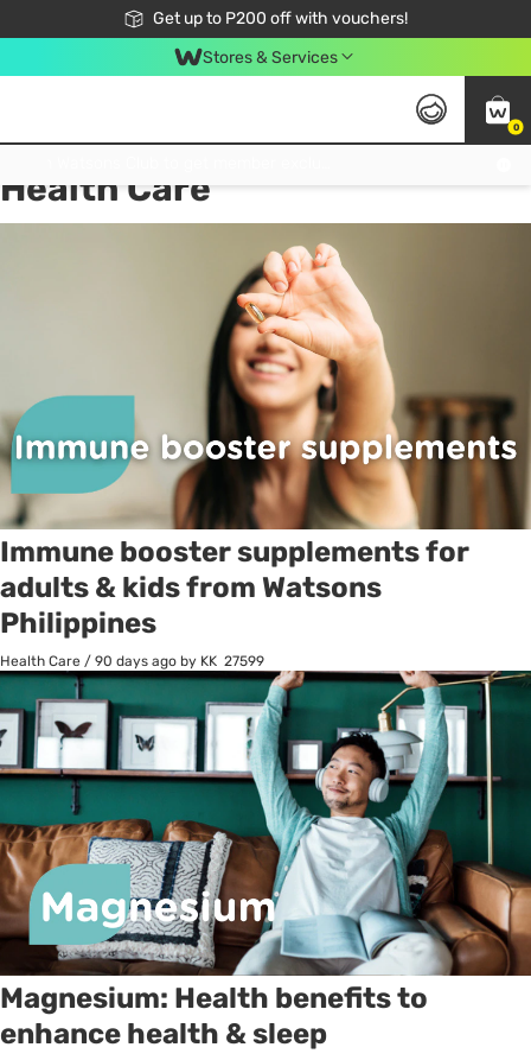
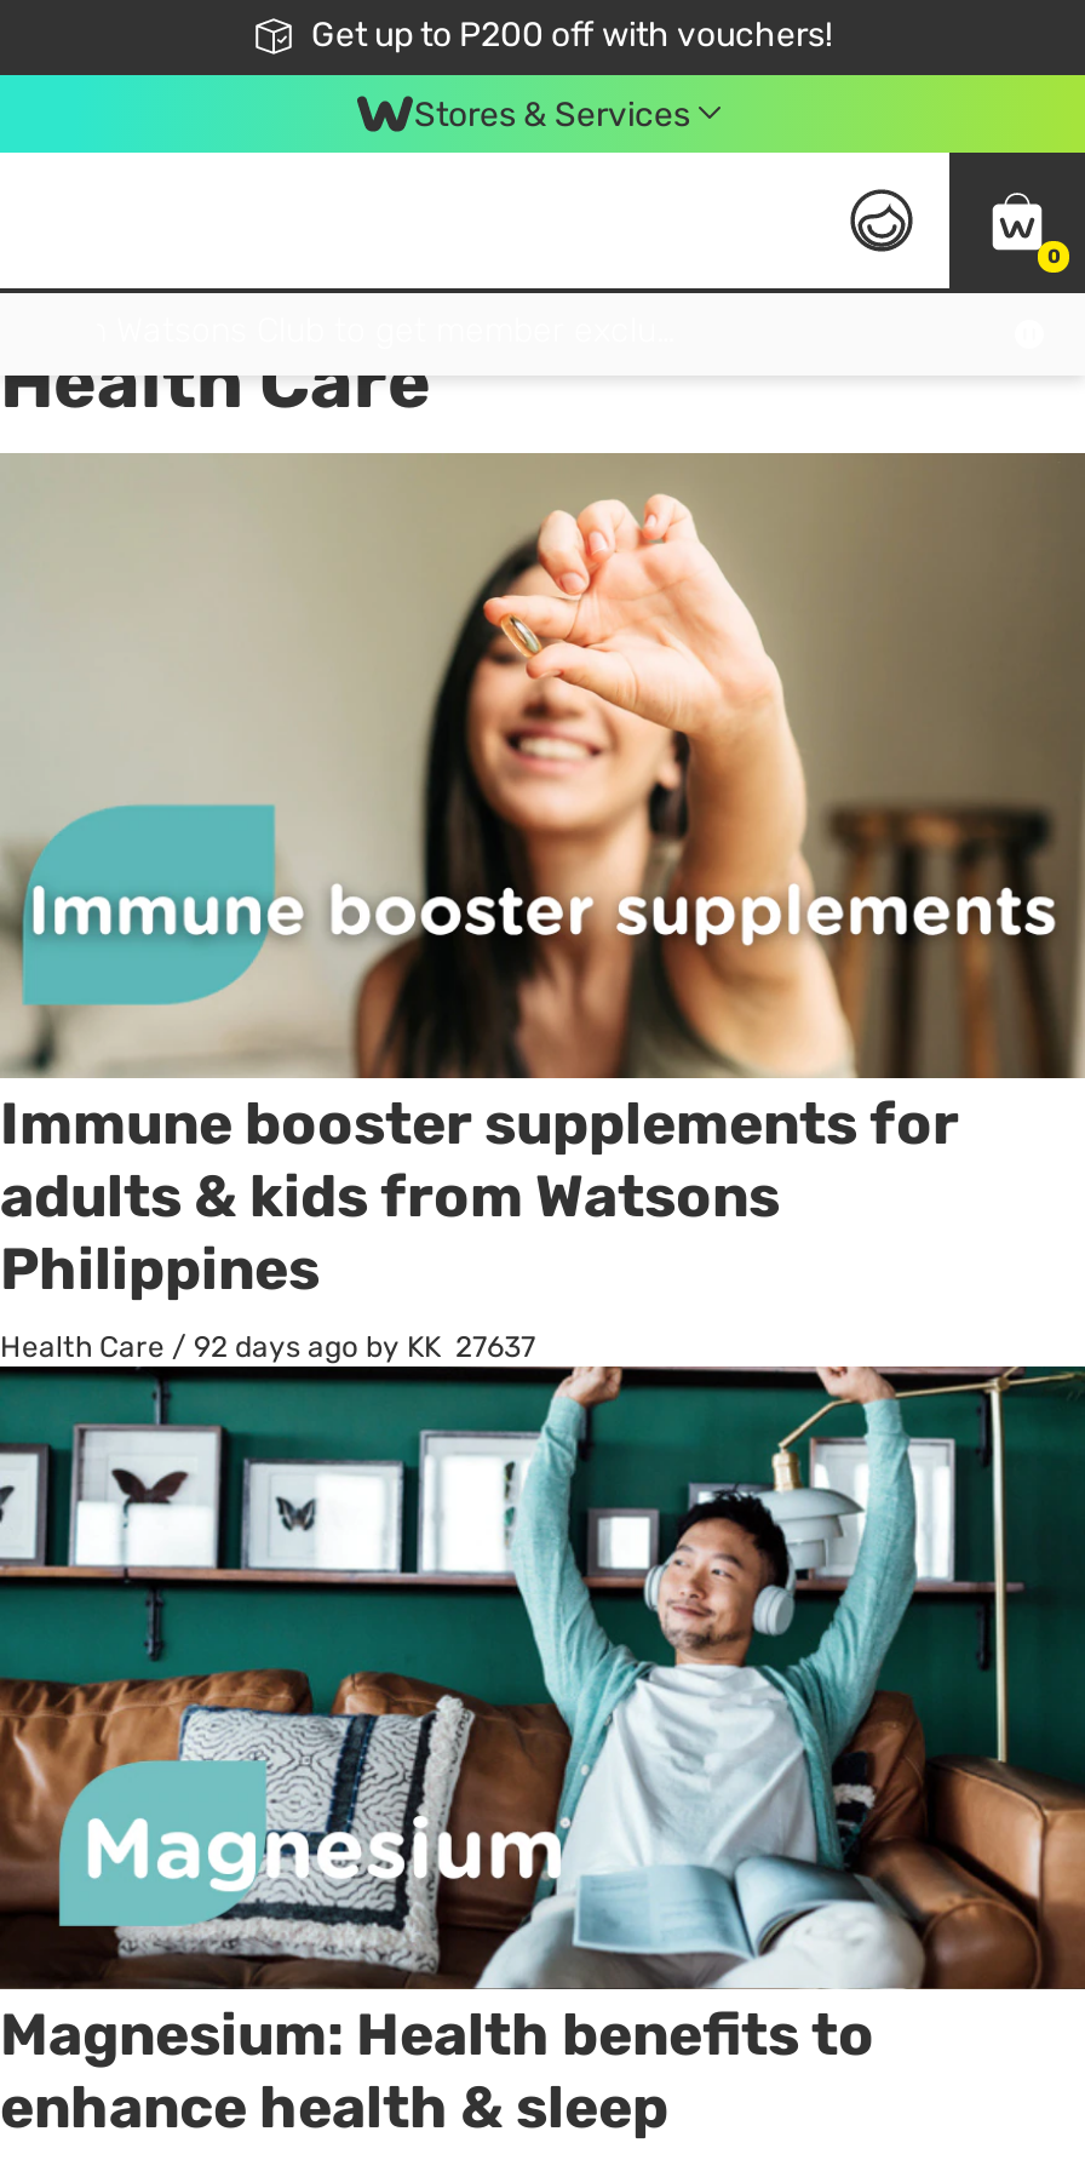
[0,652,264,669] Health Care / 90 days ago by KK 27599 -> [0,1329,535,1363] Health Care / 92 days ago by KK 27637

